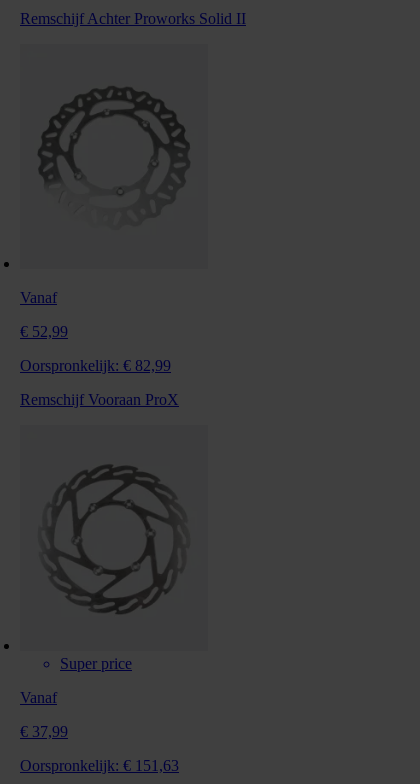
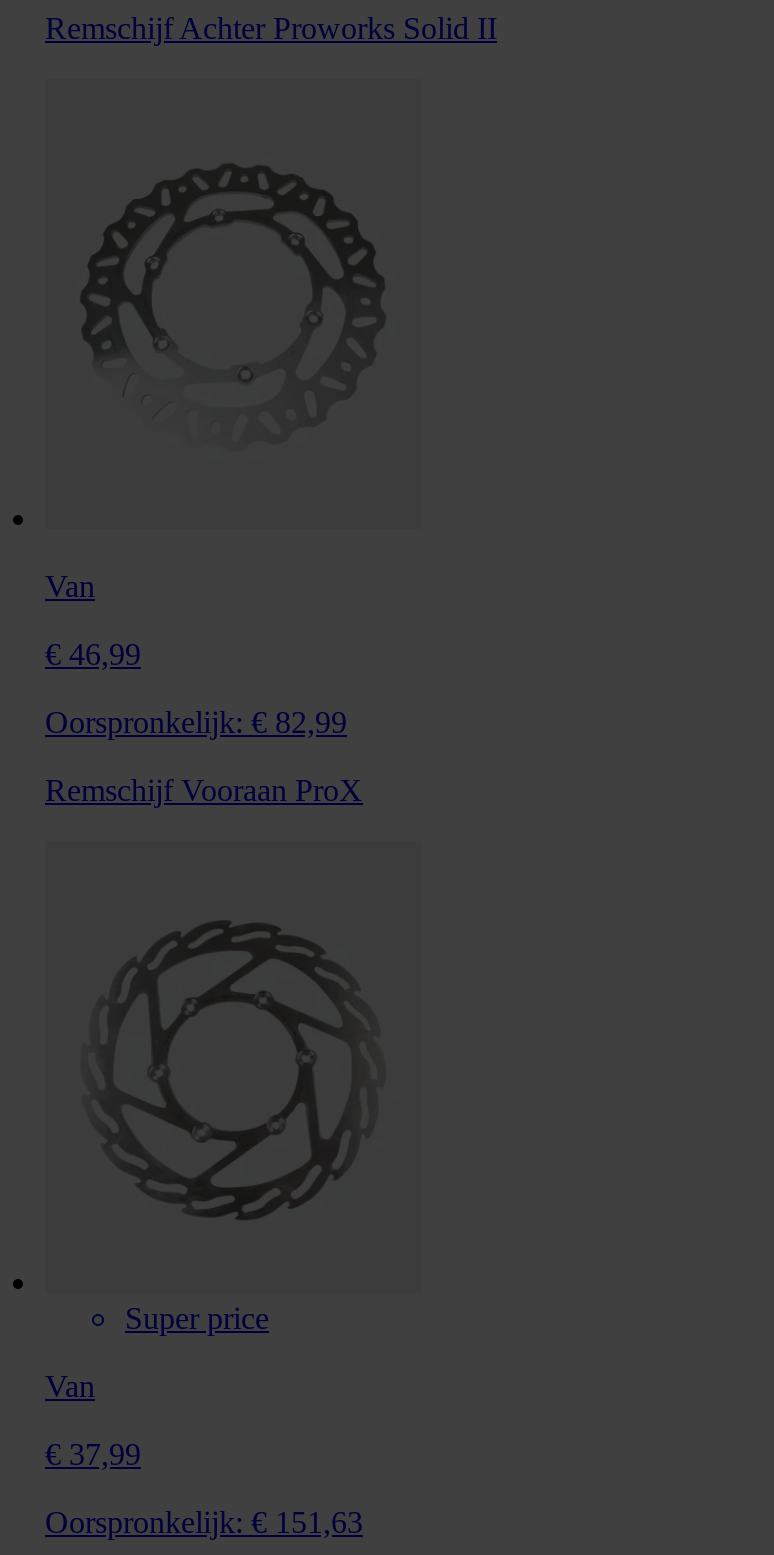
[20,289,57,306] Vanaf -> [45,570,95,604] Van
[20,323,68,340] € 52,99 -> [45,638,141,672] € 46,99
[20,689,57,706] Vanaf -> [45,1370,95,1404] Van

